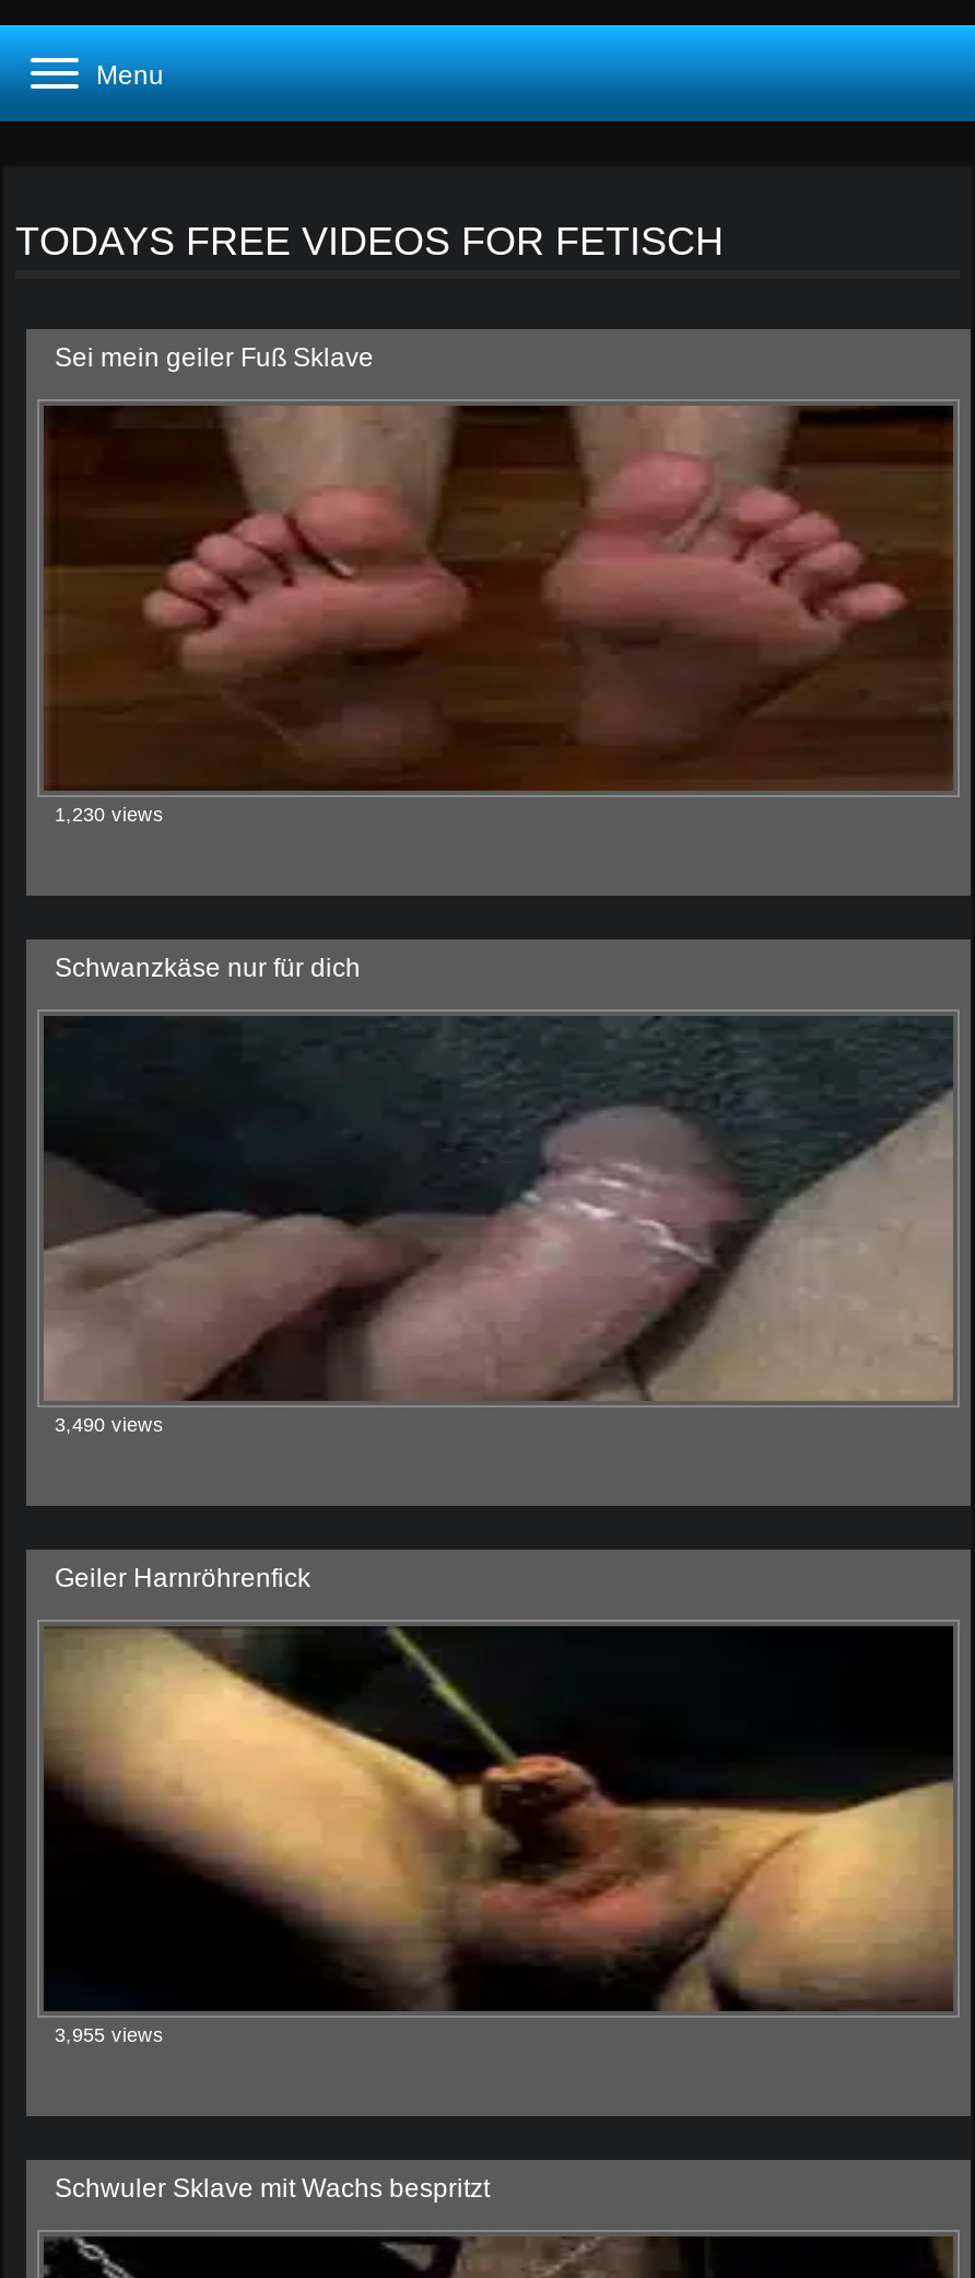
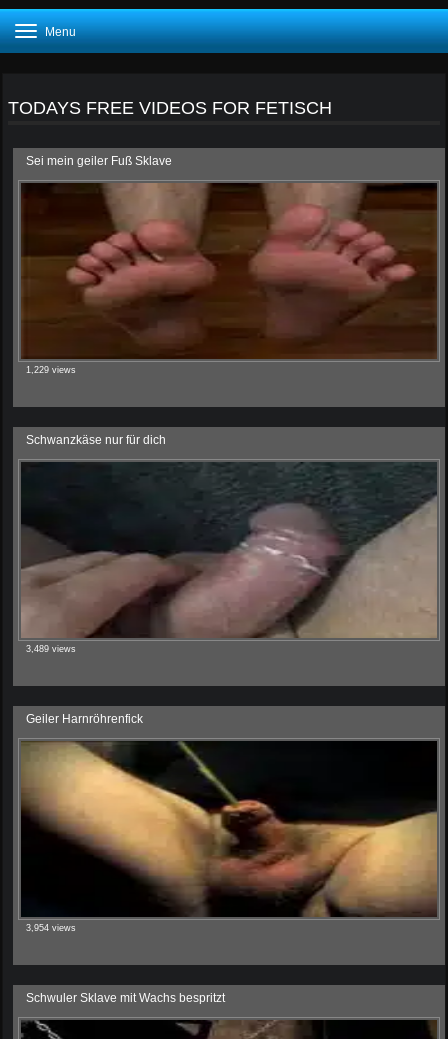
[55,804,164,826] 1,230 views -> [26,365,76,375] 1,229 views
[55,1414,164,1436] 3,490 views -> [26,644,76,654] 3,489 views
[55,2024,164,2046] 3,955 views -> [26,923,76,933] 3,954 views

